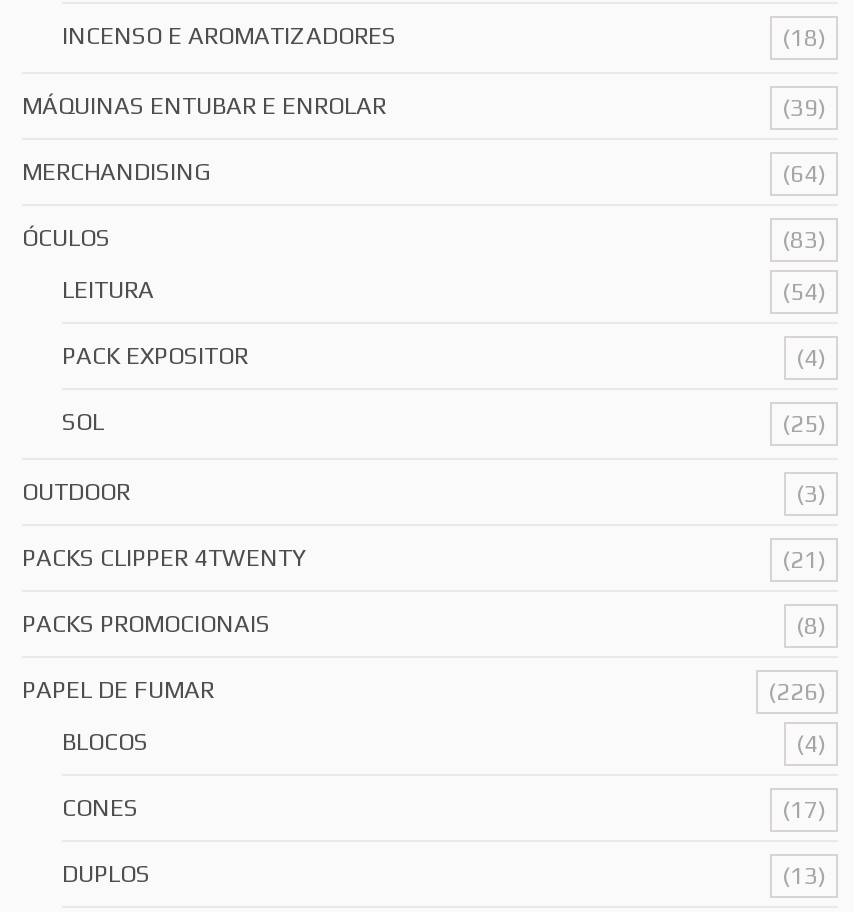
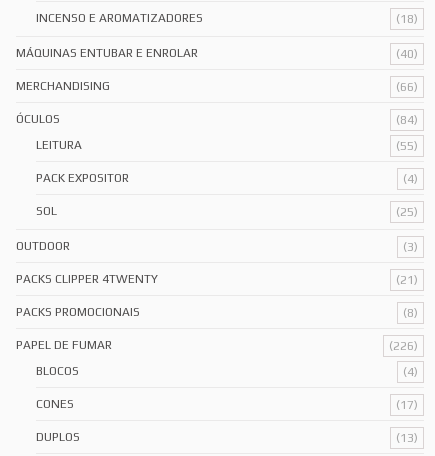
[782,94,826,122] (39) -> [396,47,418,61] (40)
[782,160,826,188] (64) -> [396,80,418,94] (66)
[782,226,826,254] (83) -> [396,113,418,127] (84)
[782,278,826,306] (54) -> [396,139,418,153] (55)

